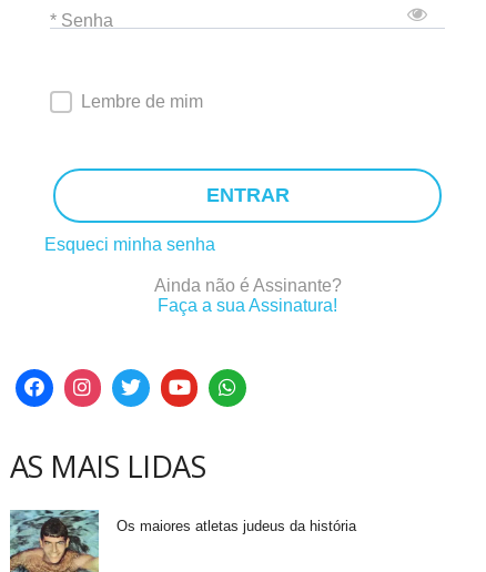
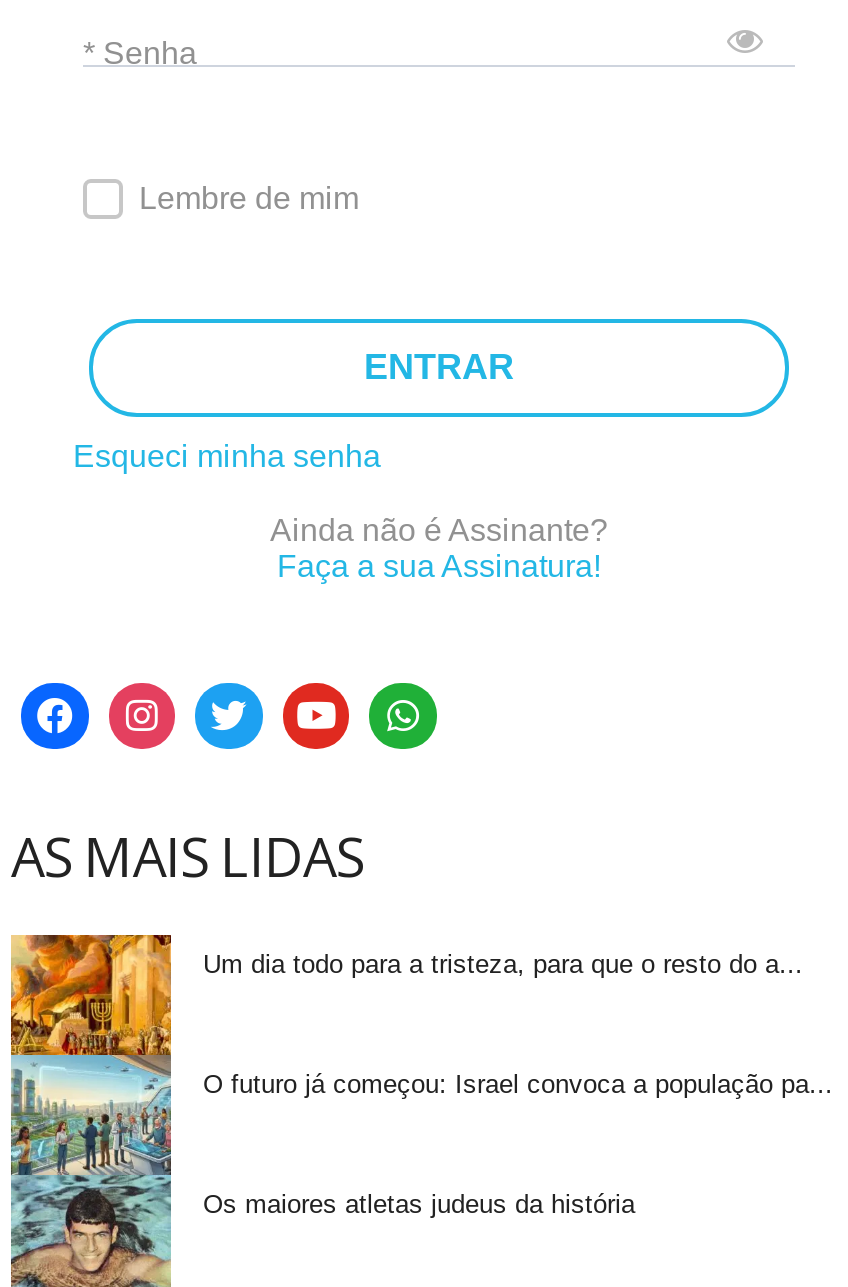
none -> [9,934,803,1178] [image] | Um dia todo para a tristeza, para que o resto do a...
none -> [203,1070,833,1100] O futuro já começou: Israel convoca a população pa...

